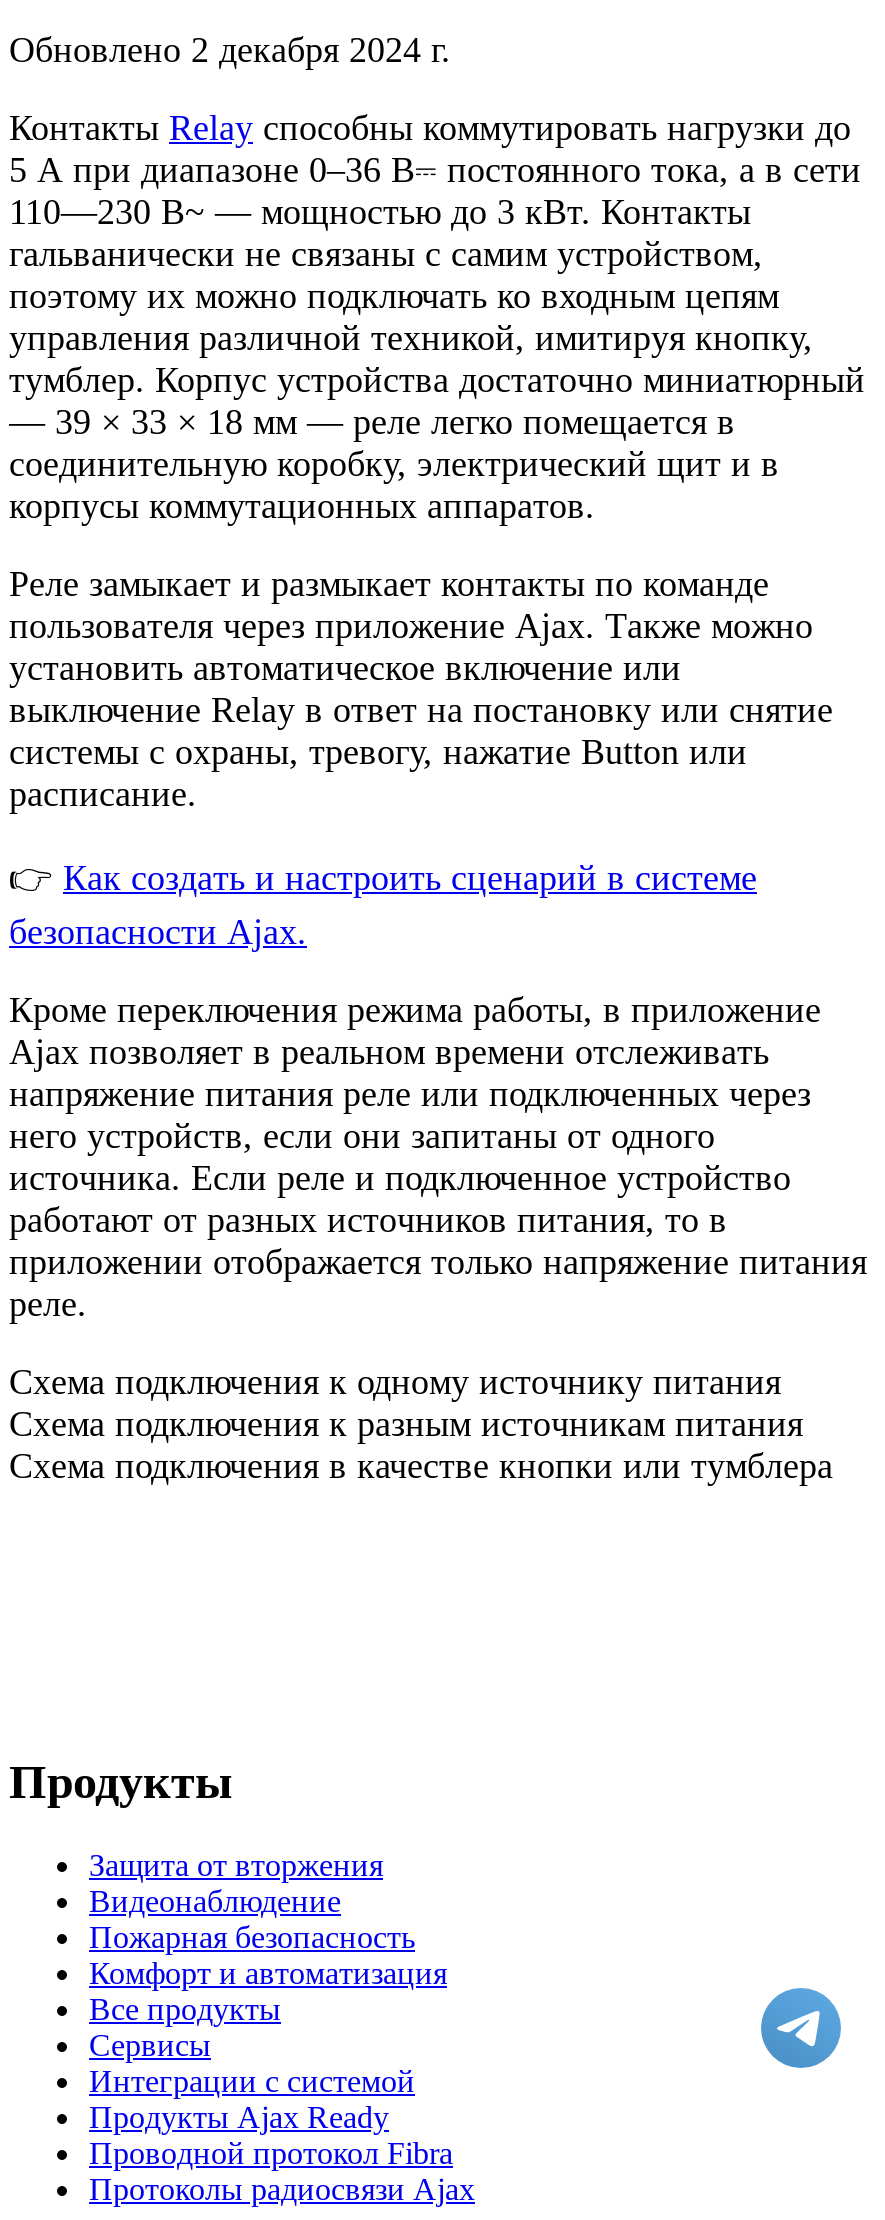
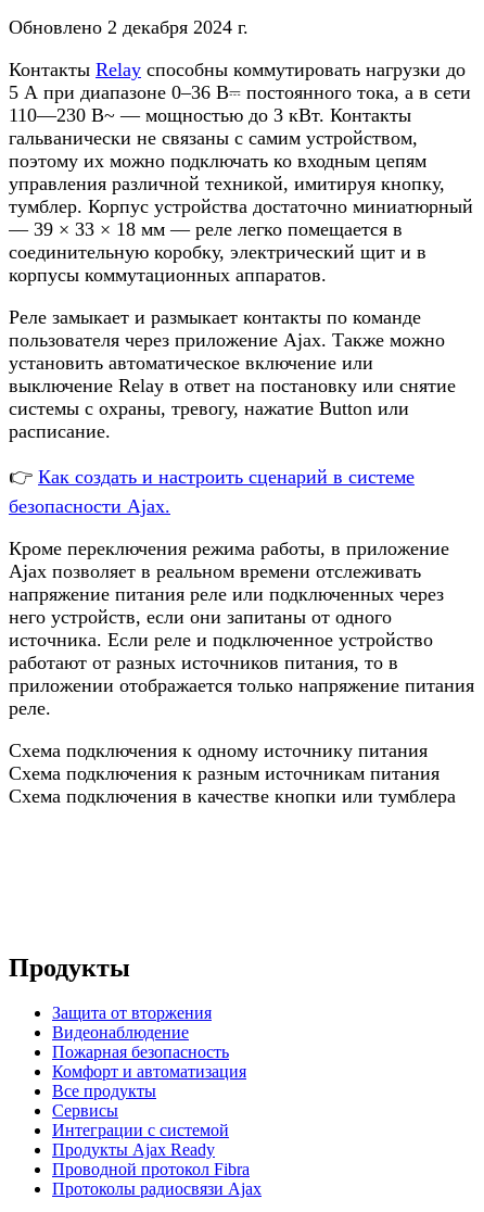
[759,1986,843,2070] [image] -> none

